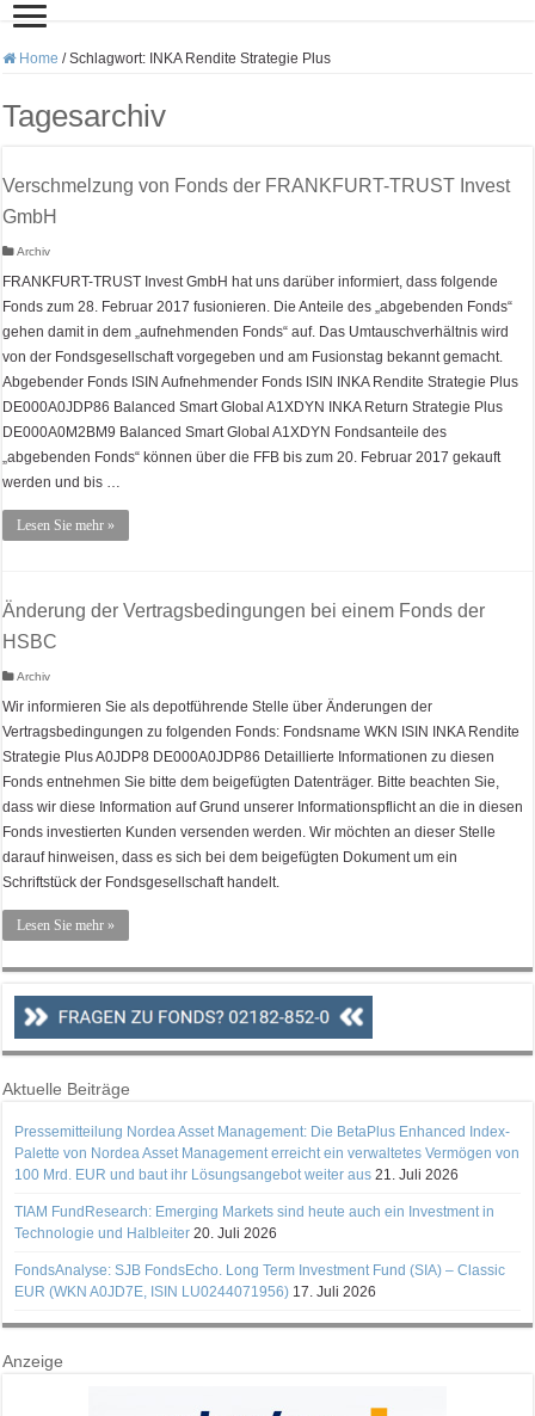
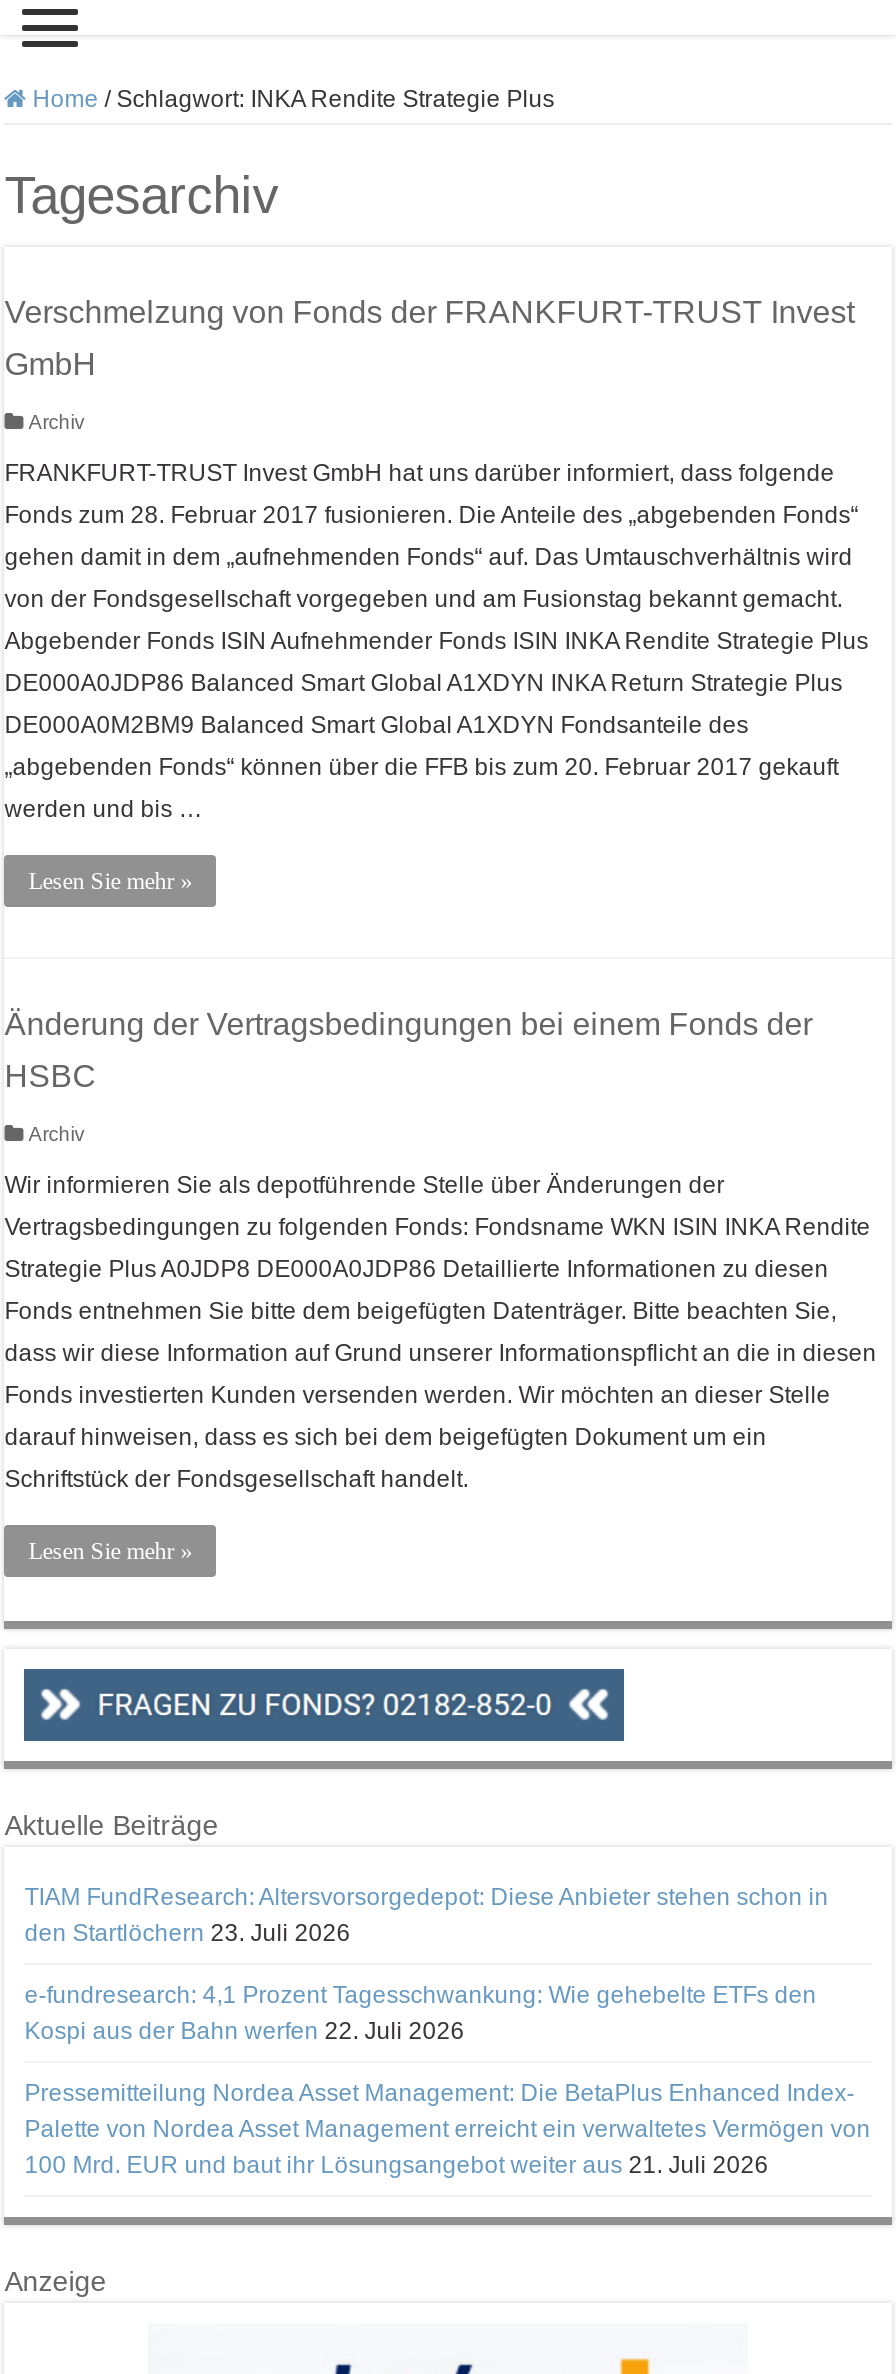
none -> [24,1884,828,2046] TIAM FundResearch: Altersvorsorgedepot: Diese Anbieter stehen schon in | den Startlöchern 23. Juli 2026 | e-fundresearch: 4,1 Prozent Tagesschwankung: Wie gehebelte ETFs den | Kospi aus der Bahn werfen 22. Juli 2026
moved [15,1123,520,1183] -> [24,2080,870,2180]: Pressemitteilung Nordea Asset Management: Die BetaPlus Enhanced Index- | Palette von Nordea Asset Management erreicht ein verwaltetes Vermögen von | 100 Mrd. EUR und baut ihr Lösungsangebot weiter aus 21. Juli 2026
[15,1203,505,1300] TIAM FundResearch: Emerging Markets sind heute auch ein Investment in | Technologie und Halbleiter 20. Juli 2026 | FondsAnalyse: SJB FondsEcho. Long Term Investment Fund (SIA) – Classic | EUR (WKN A0JD7E, ISIN LU0244071956) 17. Juli 2026 -> none

